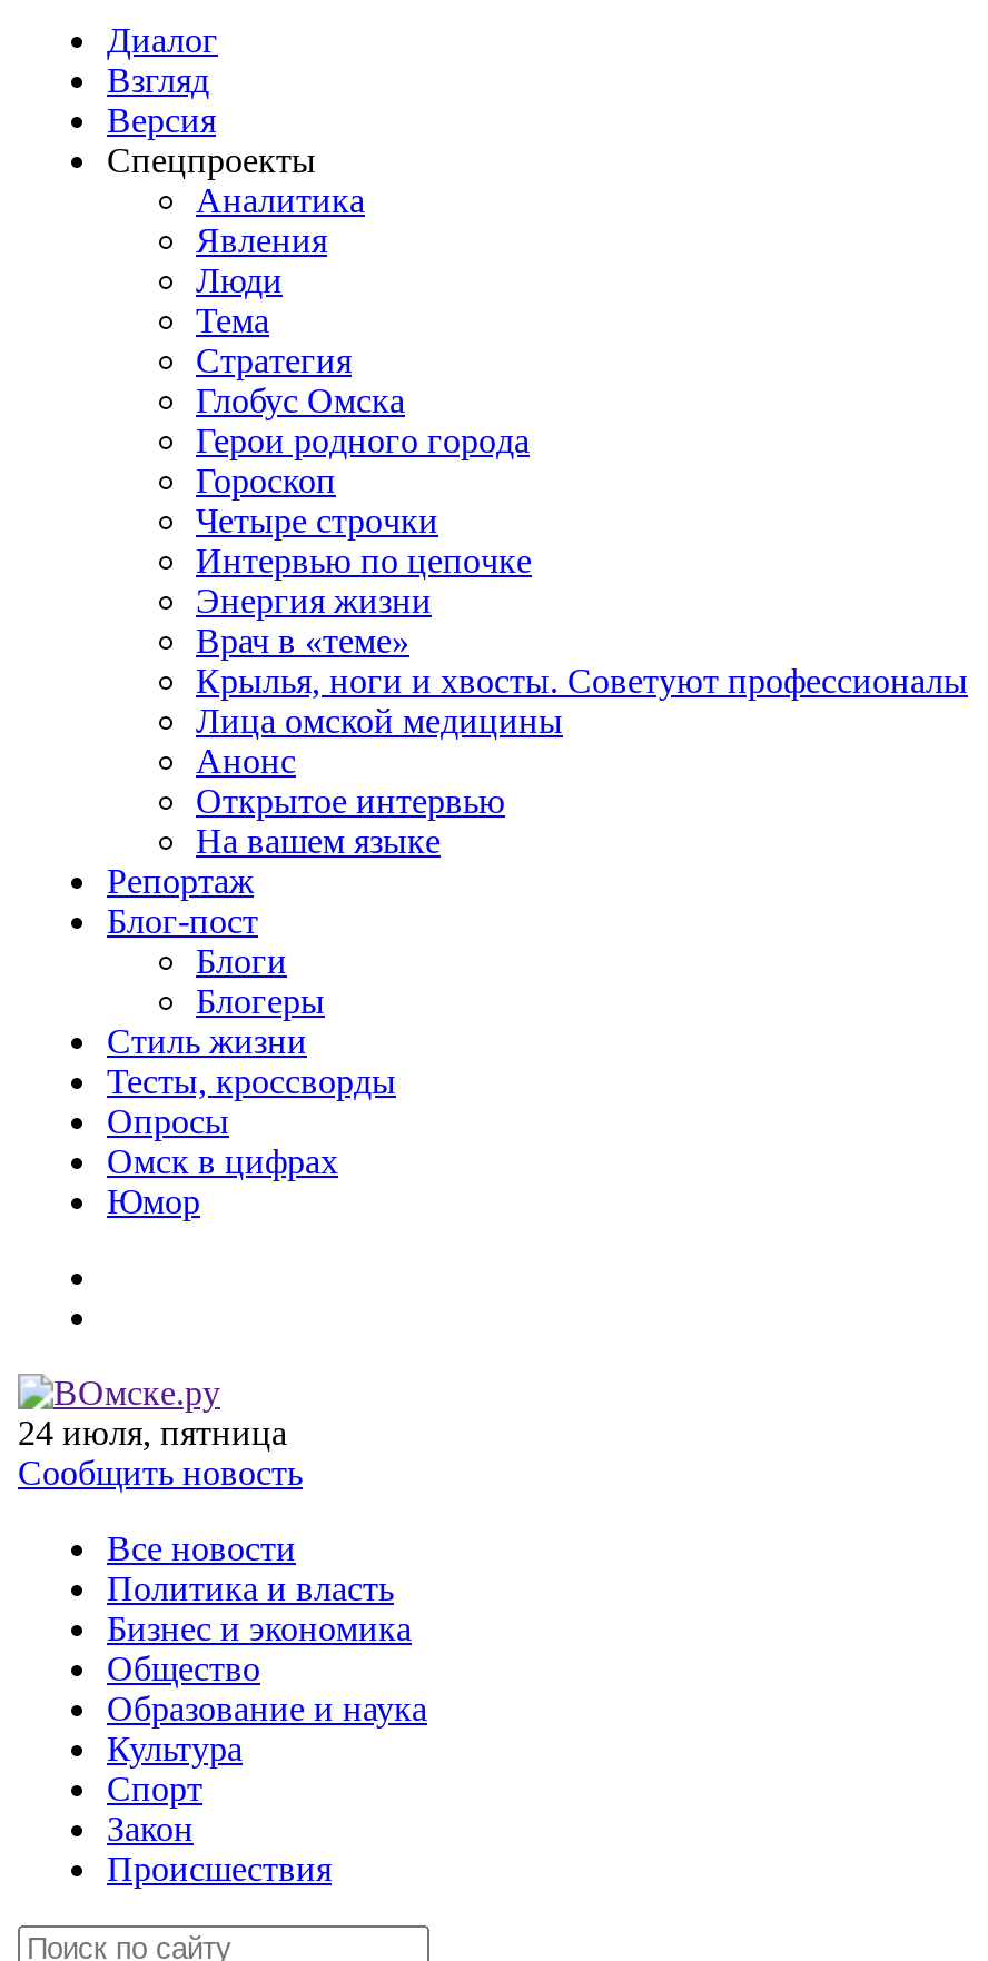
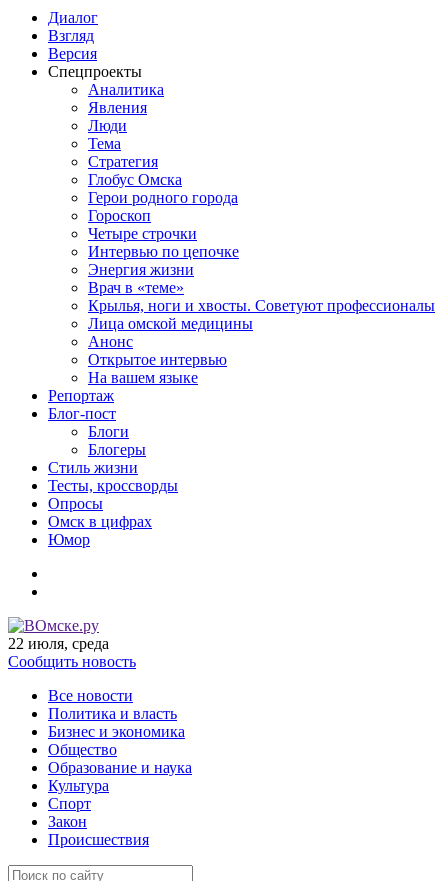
[18,1414,287,1452] 24 июля, пятница -> [8,635,109,652] 22 июля, среда

